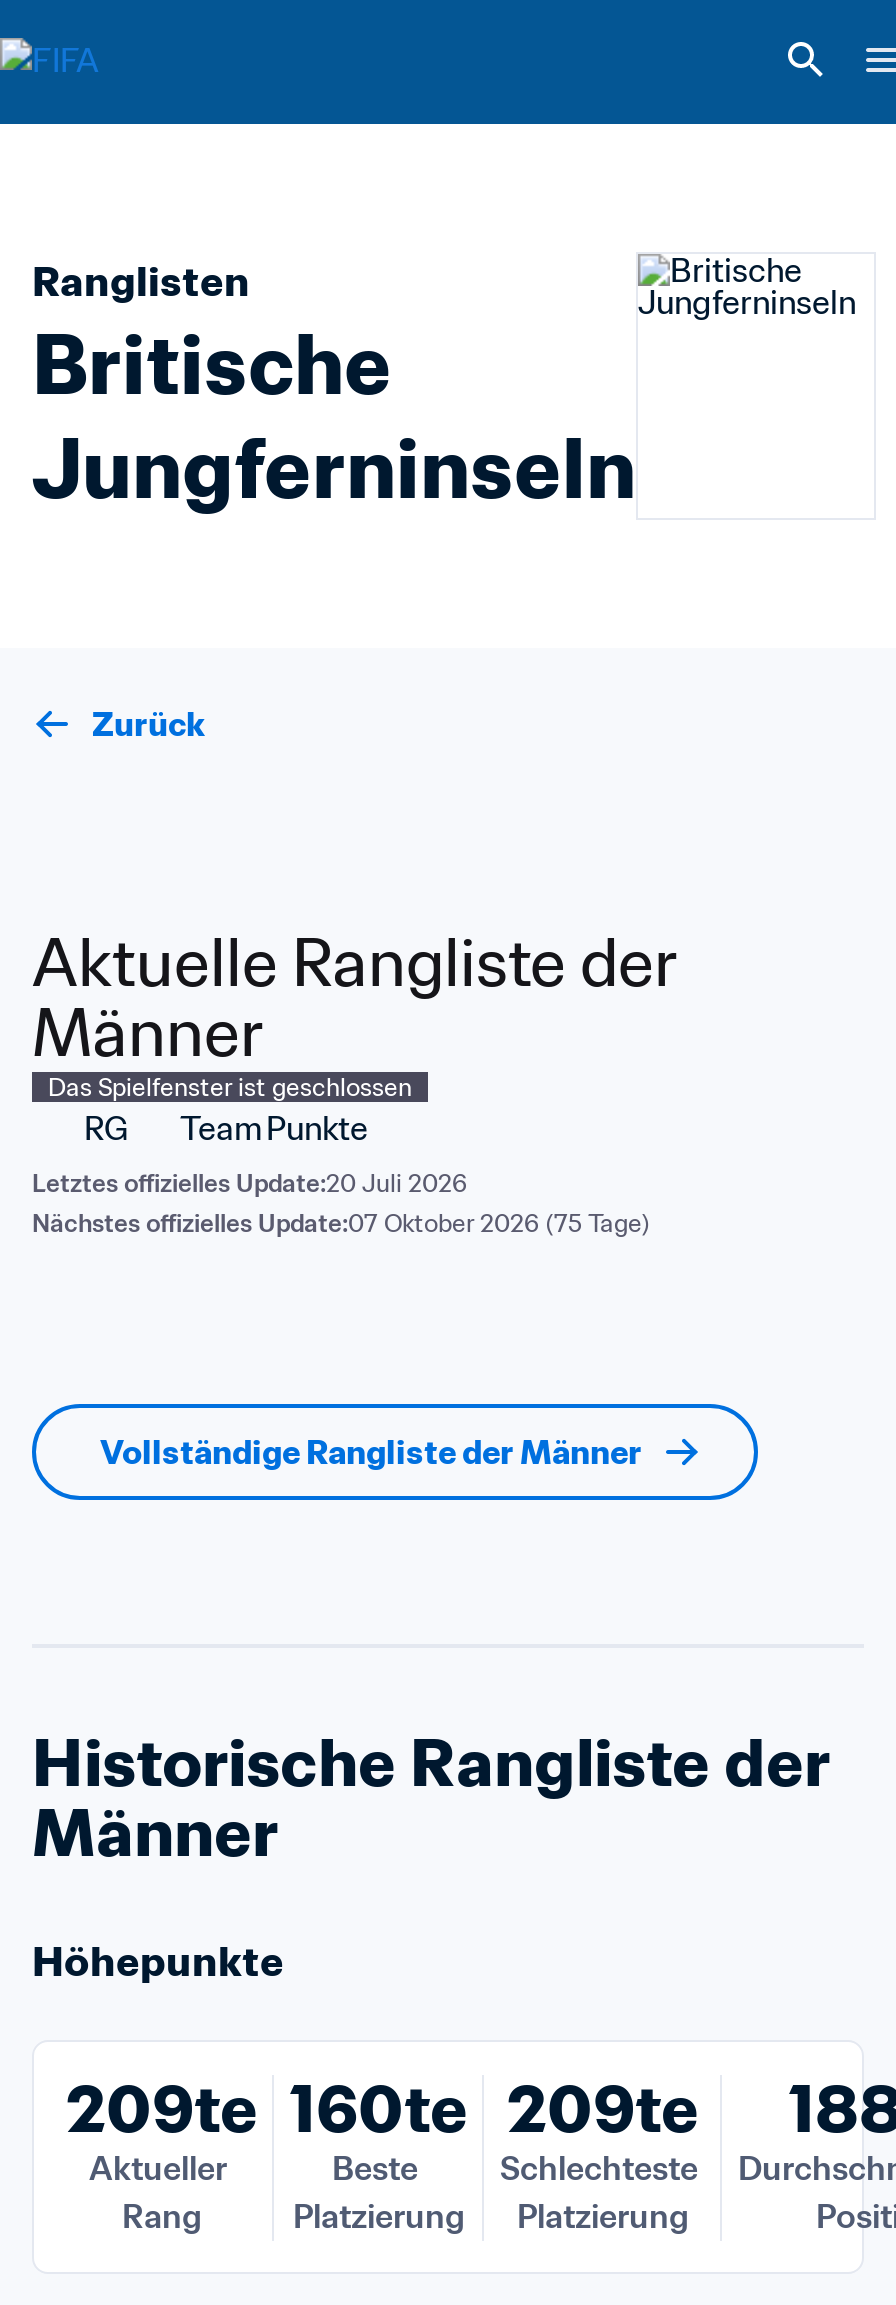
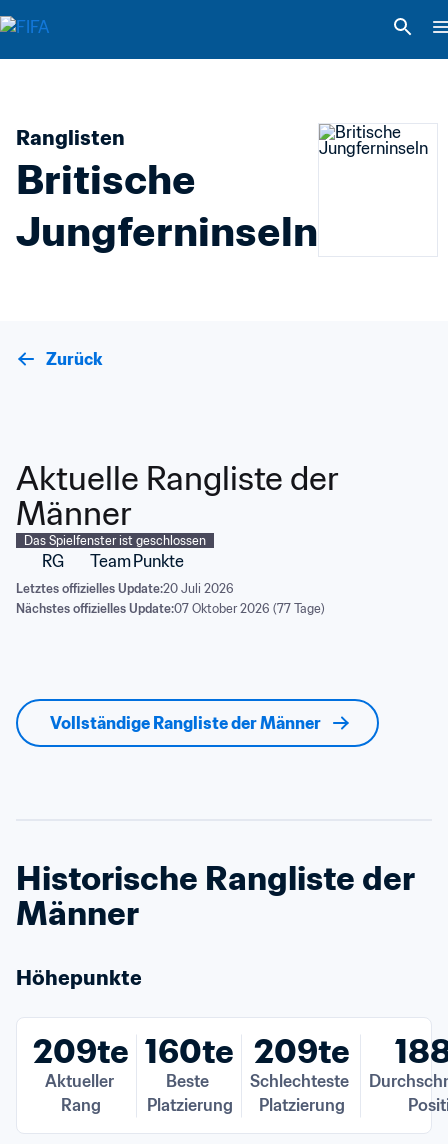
[32,1208,650,1238] Nächstes offizielles Update:07 Oktober 2026 (75 Tage) -> [16,601,325,616] Nächstes offizielles Update:07 Oktober 2026 (77 Tage)

